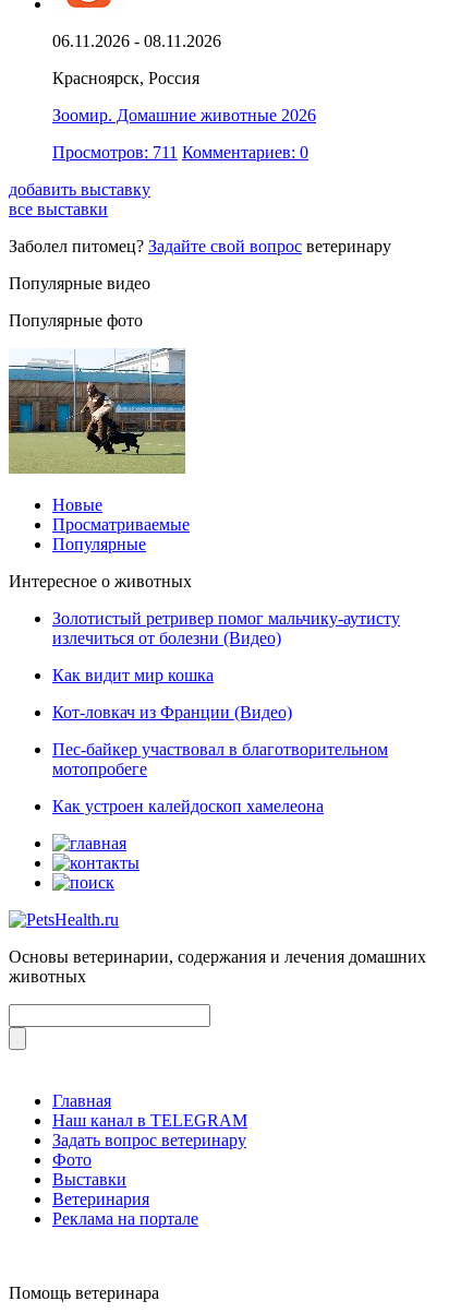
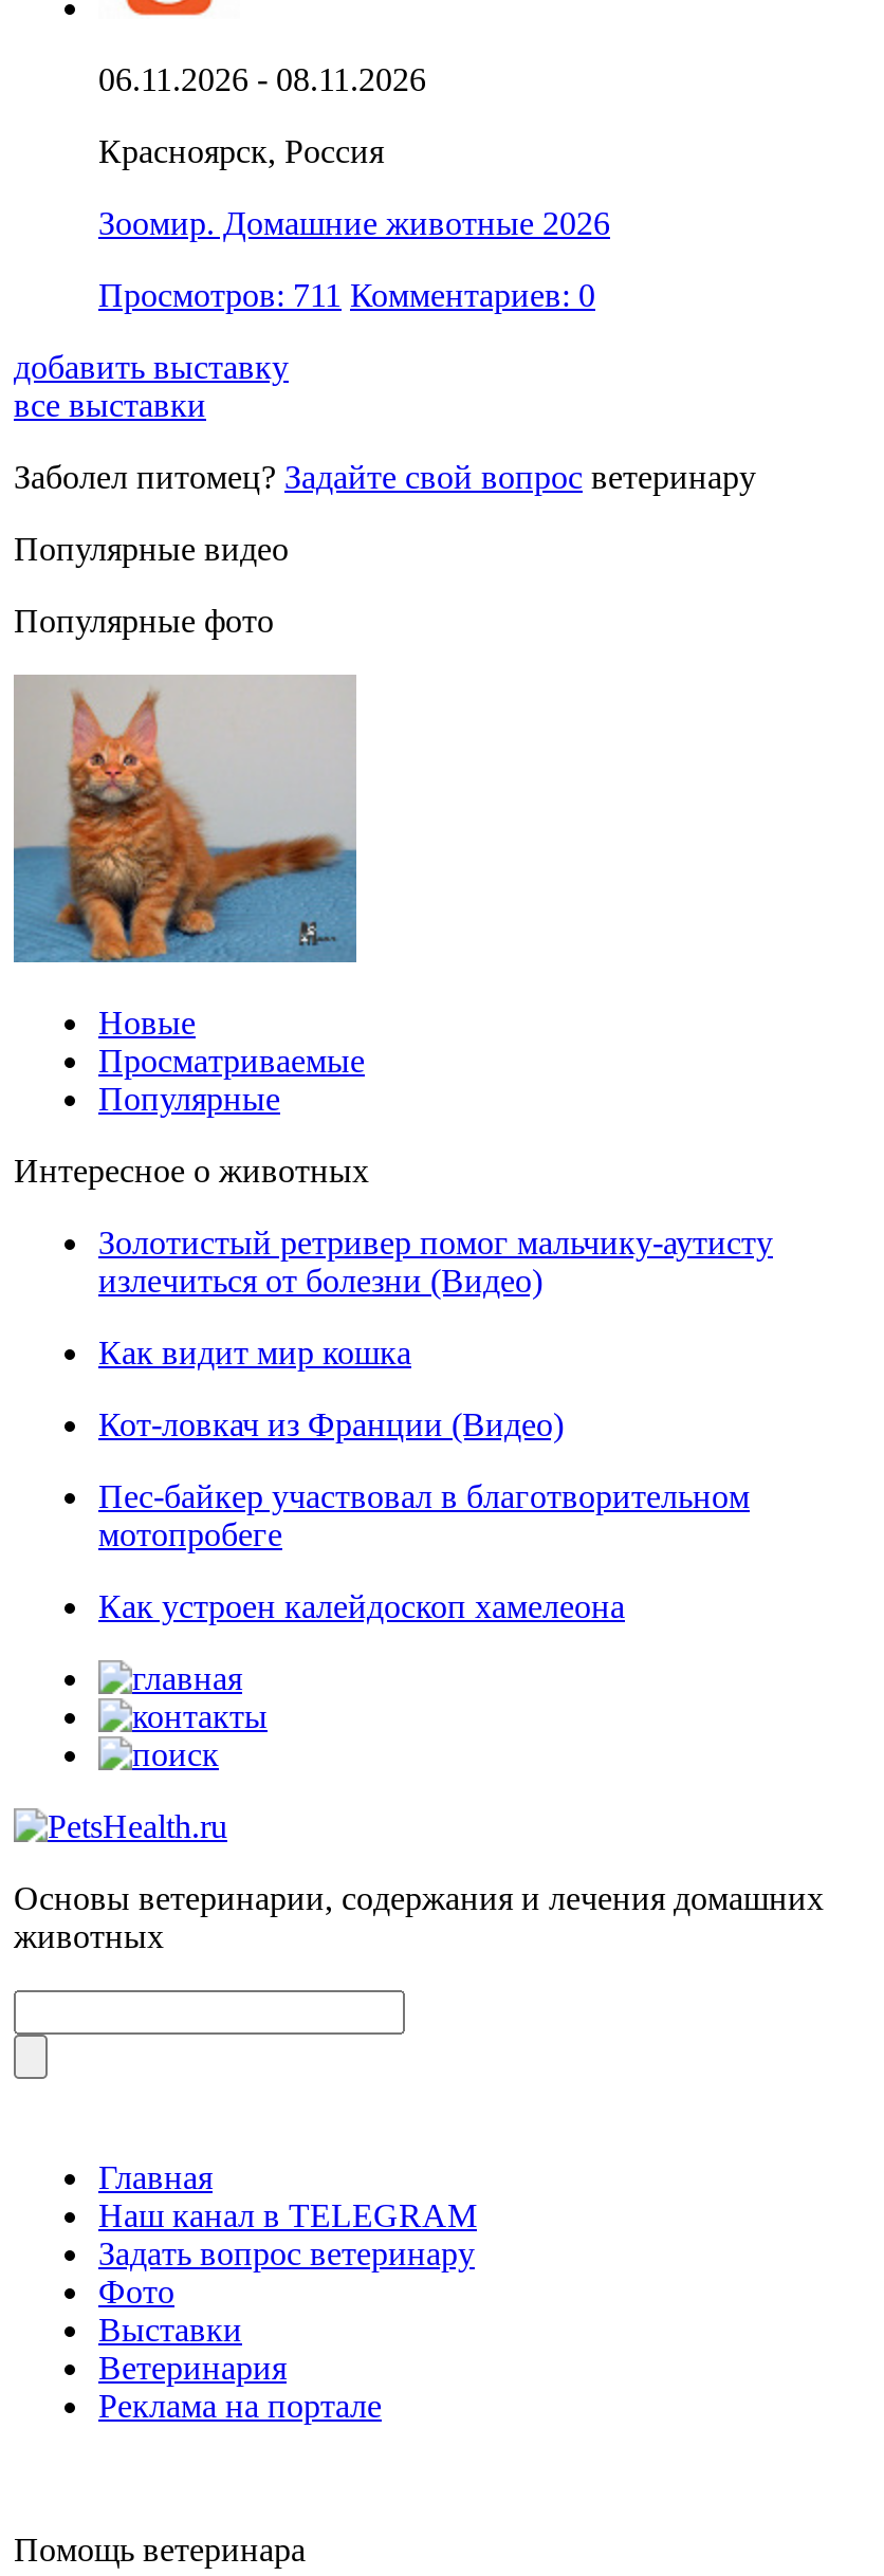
[8,348,186,475] [image] -> [12,675,358,964] [image]

